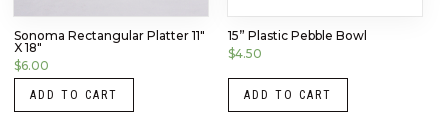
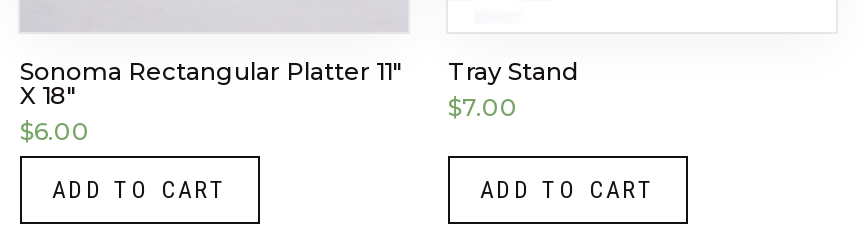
[228,28,367,61] 15” Plastic Pebble Bowl | $4.50 -> [448,55,578,121] Tray Stand | $7.00

